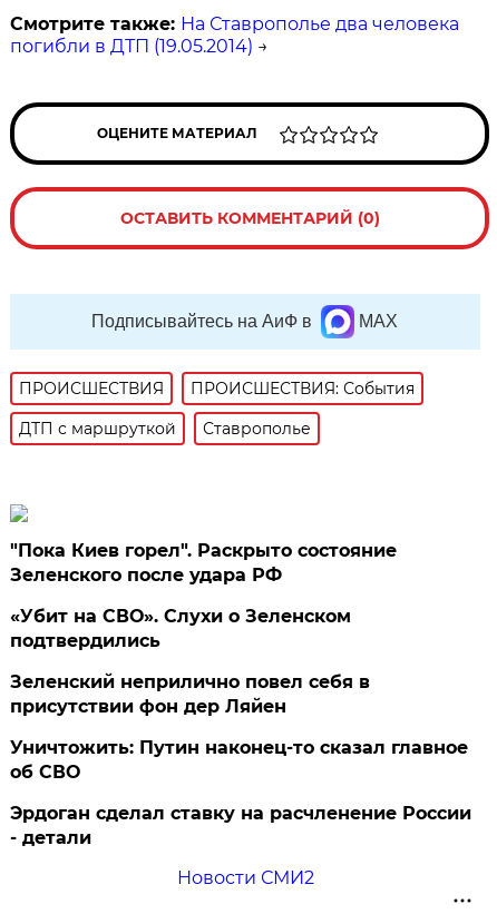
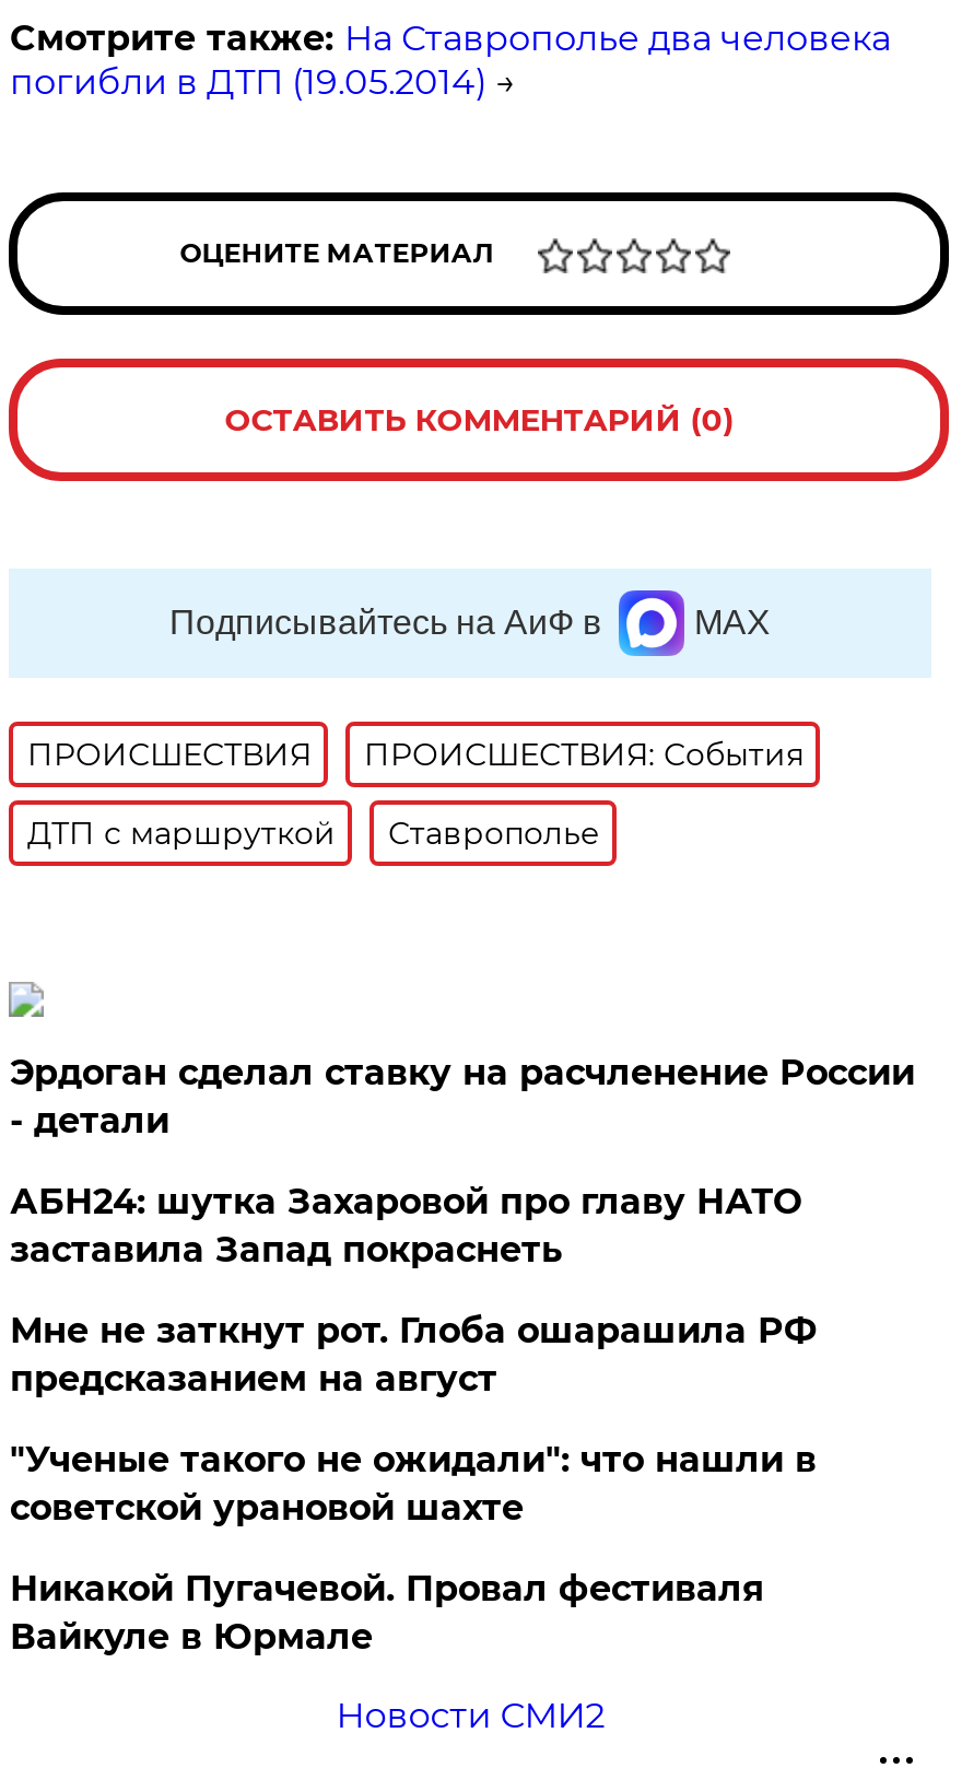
[10,540,468,783] "Пока Киев горел". Раскрыто состояние | Зеленского после удара РФ | «Убит на СВО». Слухи о Зеленском | подтвердились | Зеленский неприлично повел cебя в | присутствии фон дер Ляйен | Уничтожить: Путин наконец-то сказал главное | об СВО -> none
moved [10,803,472,848] -> [10,1052,915,1141]: Эрдоган сделал ставку на расчленение России | - детали
none -> [10,1181,816,1657] АБН24: шутка Захаровой про главу НАТО | заставила Запад покраснеть | Мне не заткнут рот. Глоба ошарашила РФ | предсказанием на август | "Ученые такого не ожидали": что нашли в | советской урановой шахте | Никакой Пугачевой. Провал фестиваля | Вайкуле в Юрмале

